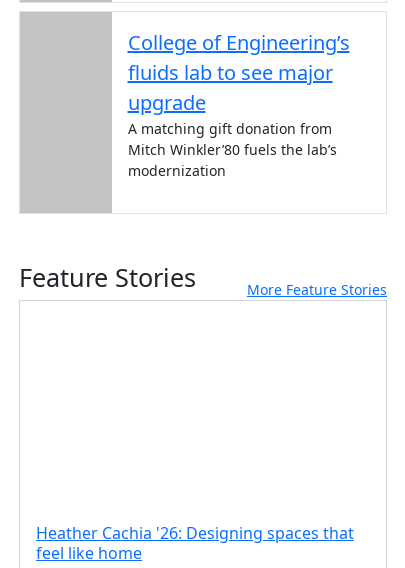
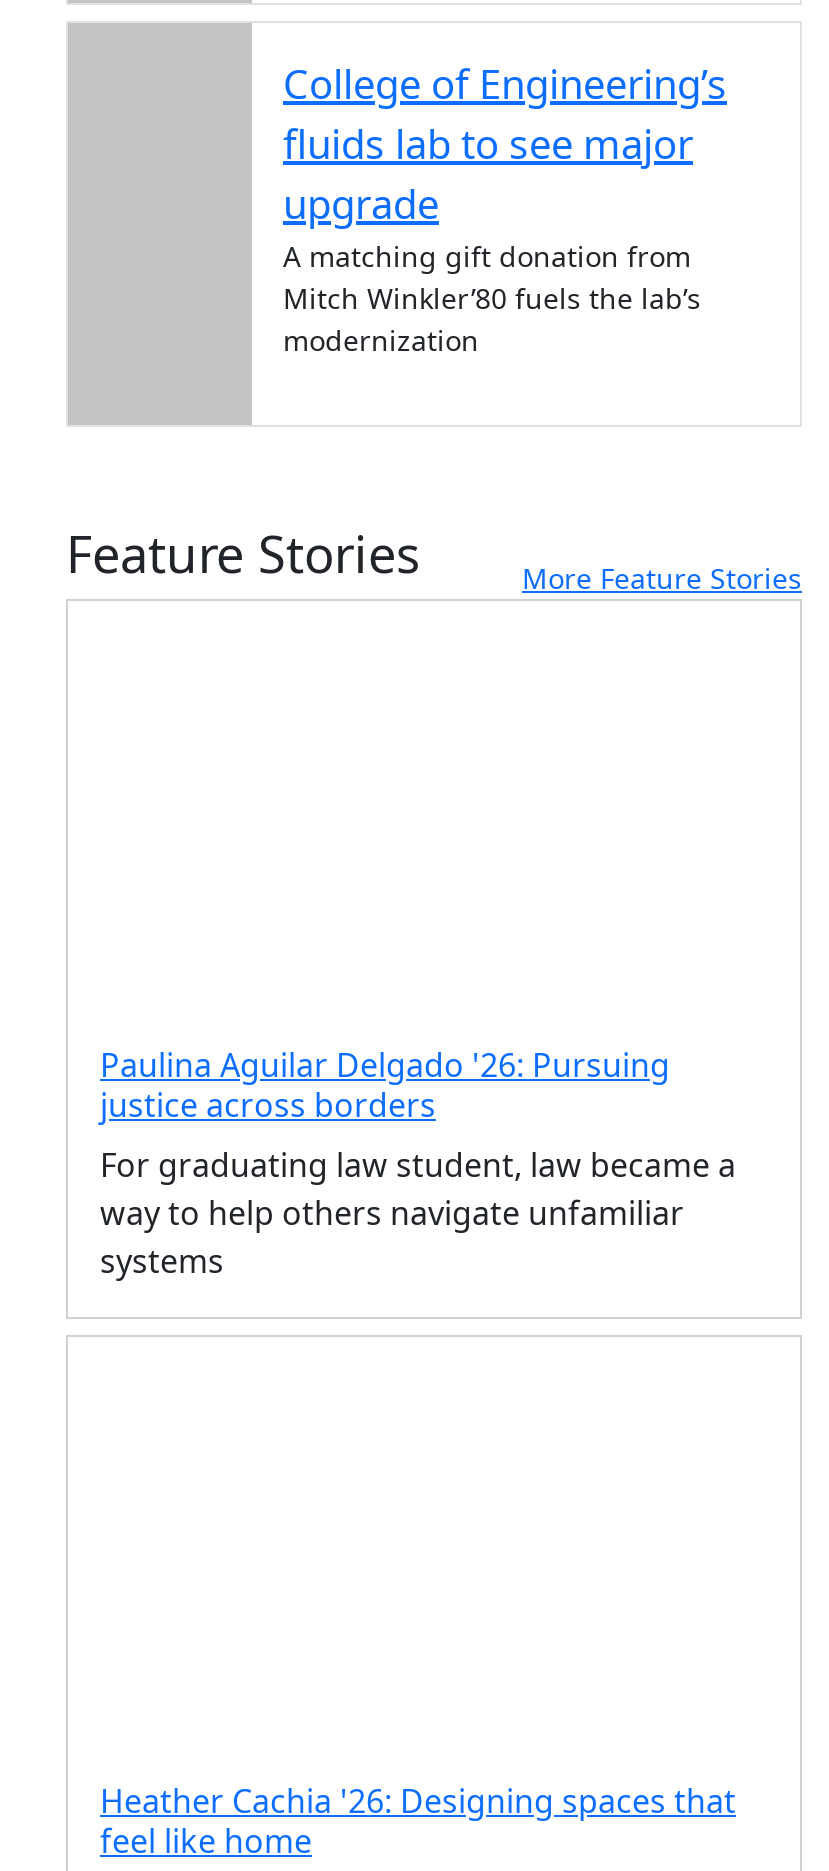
none -> [100,1043,736,1283] Paulina Aguilar Delgado '26: Pursuing | justice across borders | For graduating law student, law became a | way to help others navigate unfamiliar | systems

